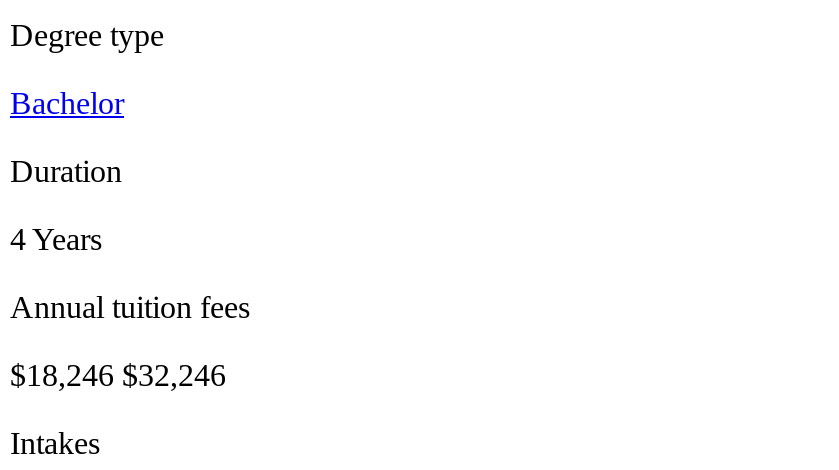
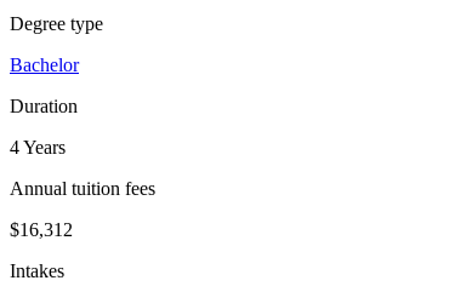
[10,358,226,392] $18,246 $32,246 -> [10,219,73,240] $16,312

